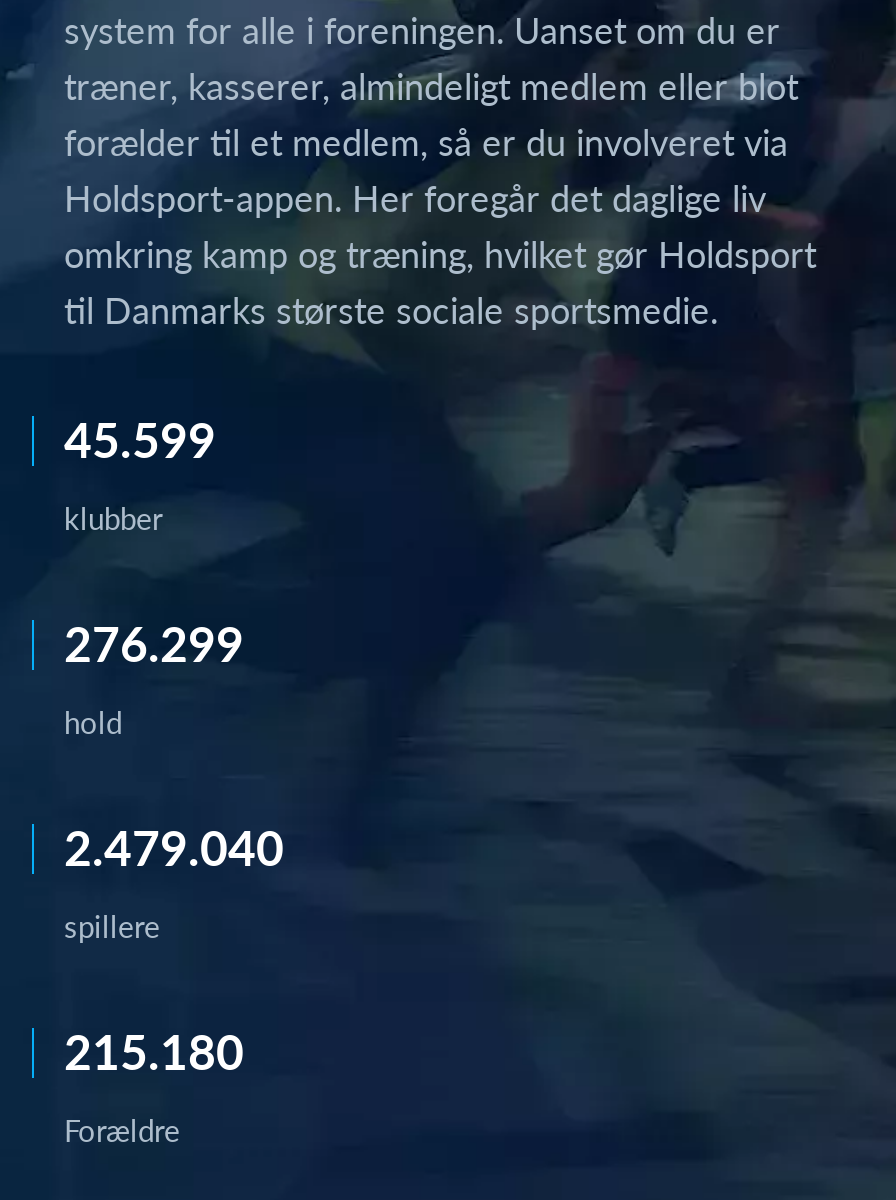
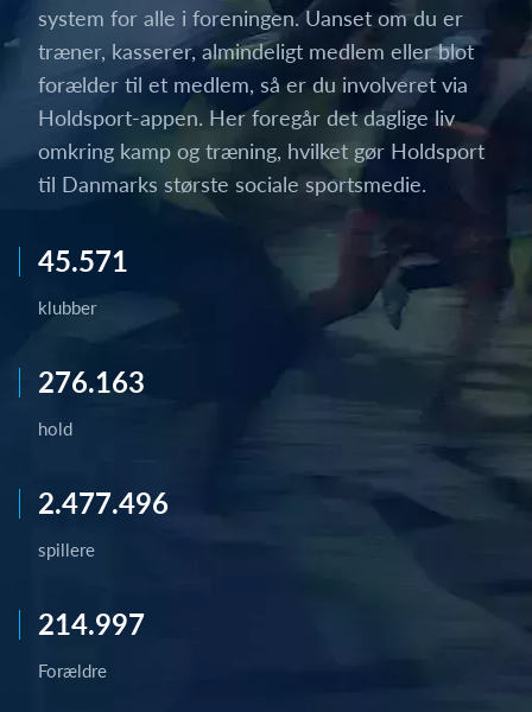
[64,410,216,468] 45.599 -> [38,243,128,278] 45.571
[64,614,244,672] 276.299 -> [38,364,145,399] 276.163
[64,818,284,876] 2.479.040 -> [38,485,169,520] 2.477.496
[64,1022,244,1080] 215.180 -> [38,606,145,641] 214.997

